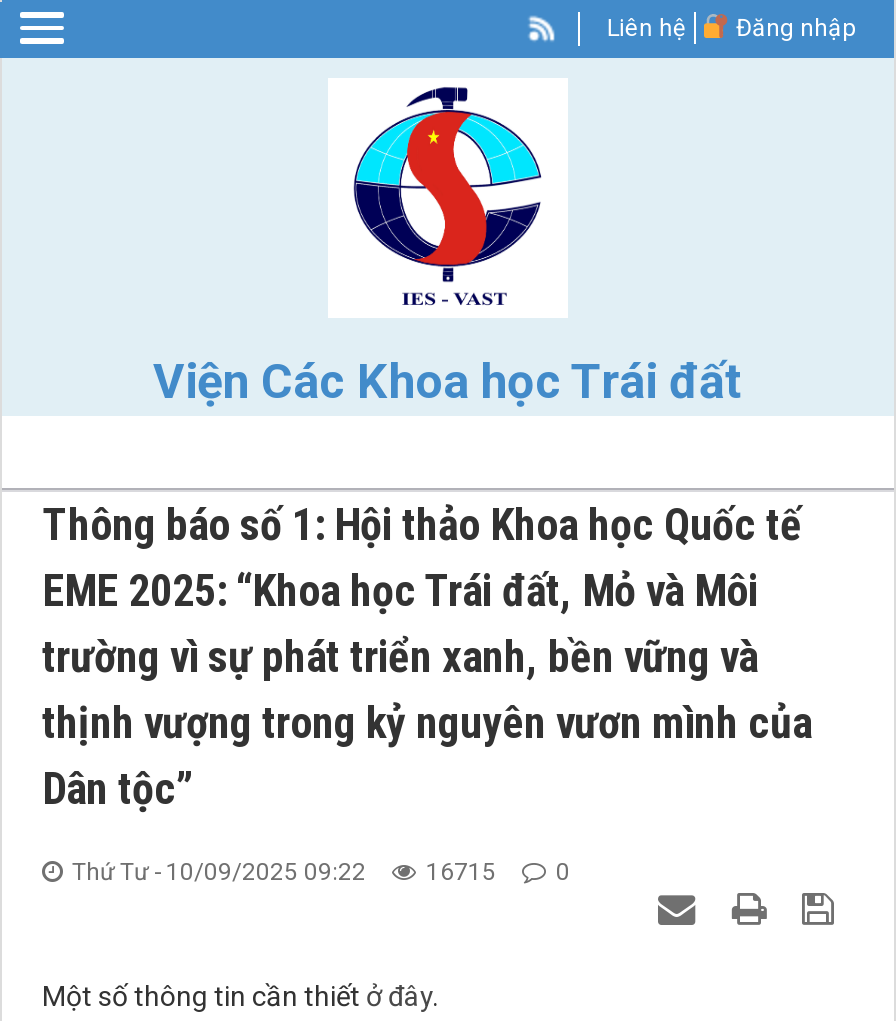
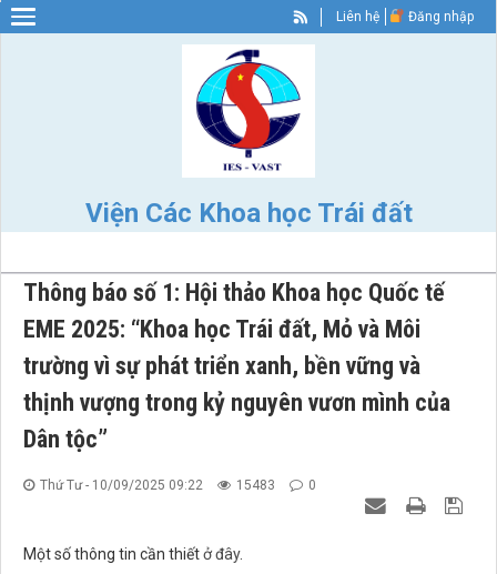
[426,858,496,886] 16715 -> [236,477,275,493] 15483

